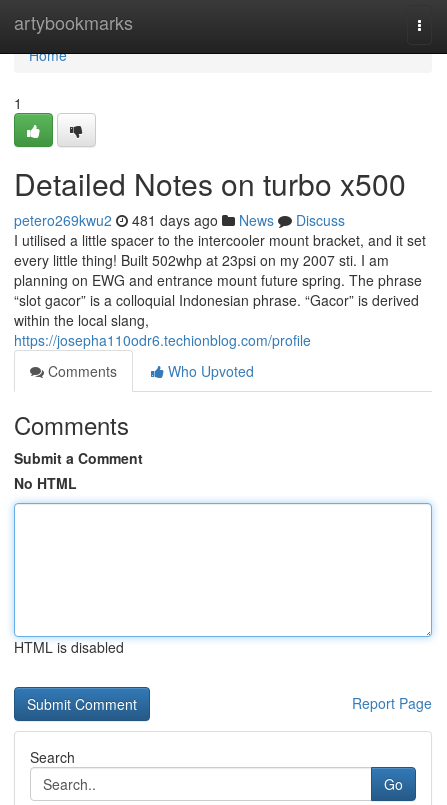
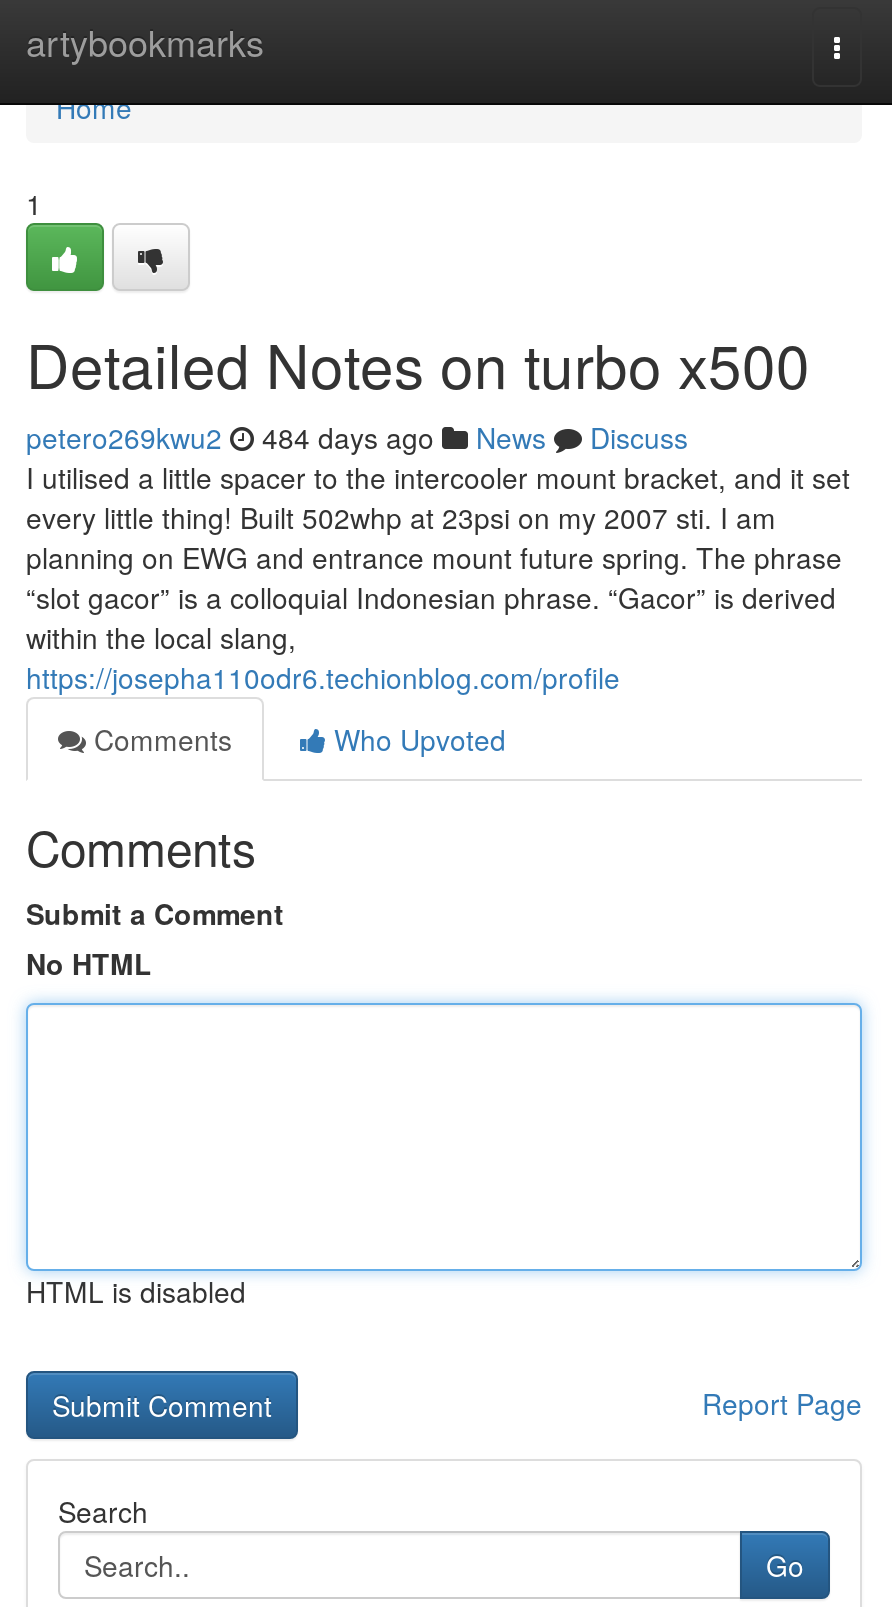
[14,210,345,230] petero269kwu2 481 days ago News Discuss -> [26,417,688,457] petero269kwu2 484 days ago News Discuss

